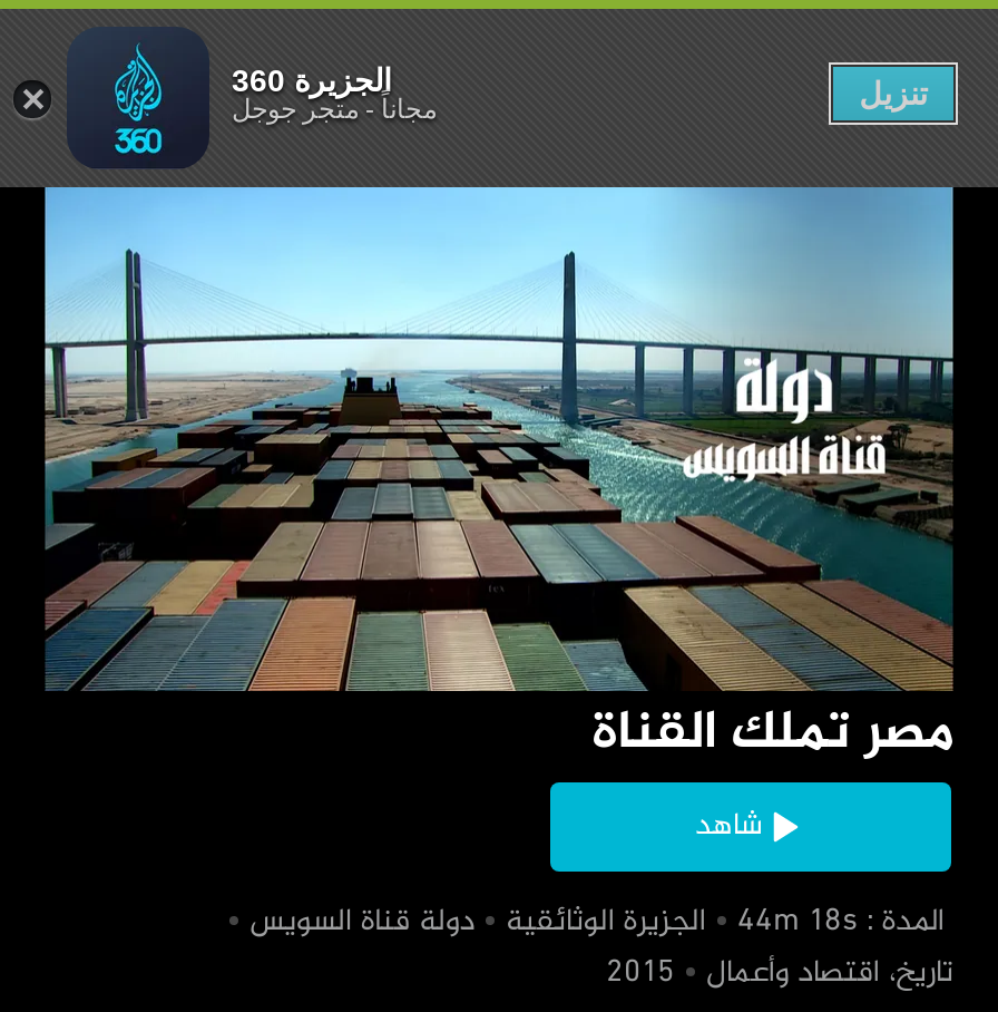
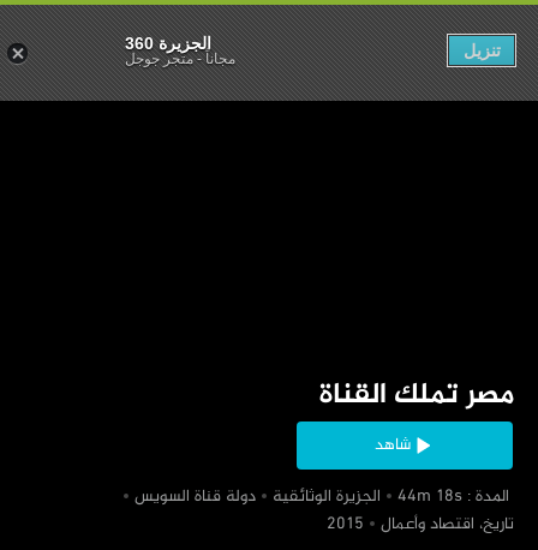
[69,36,207,167] [image] -> none
[42,185,956,693] [image] -> none

